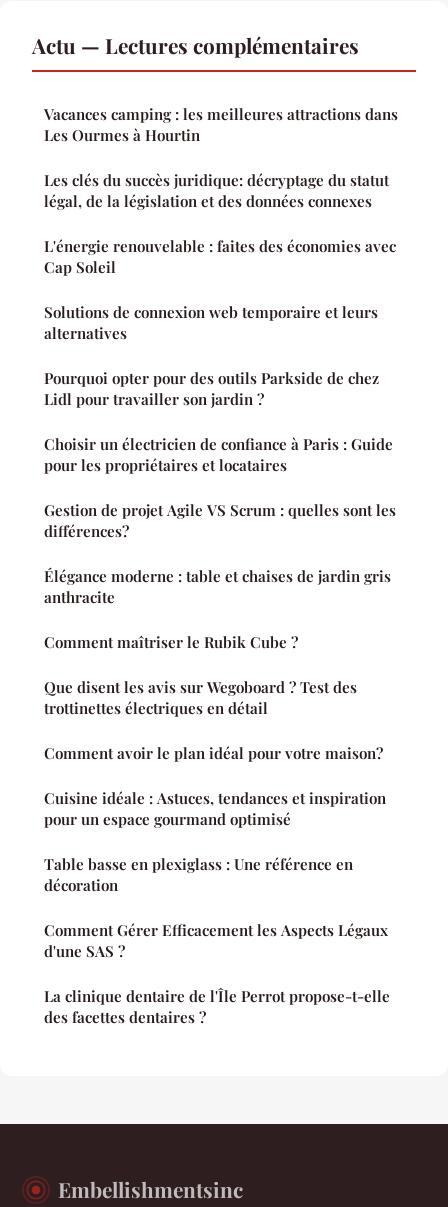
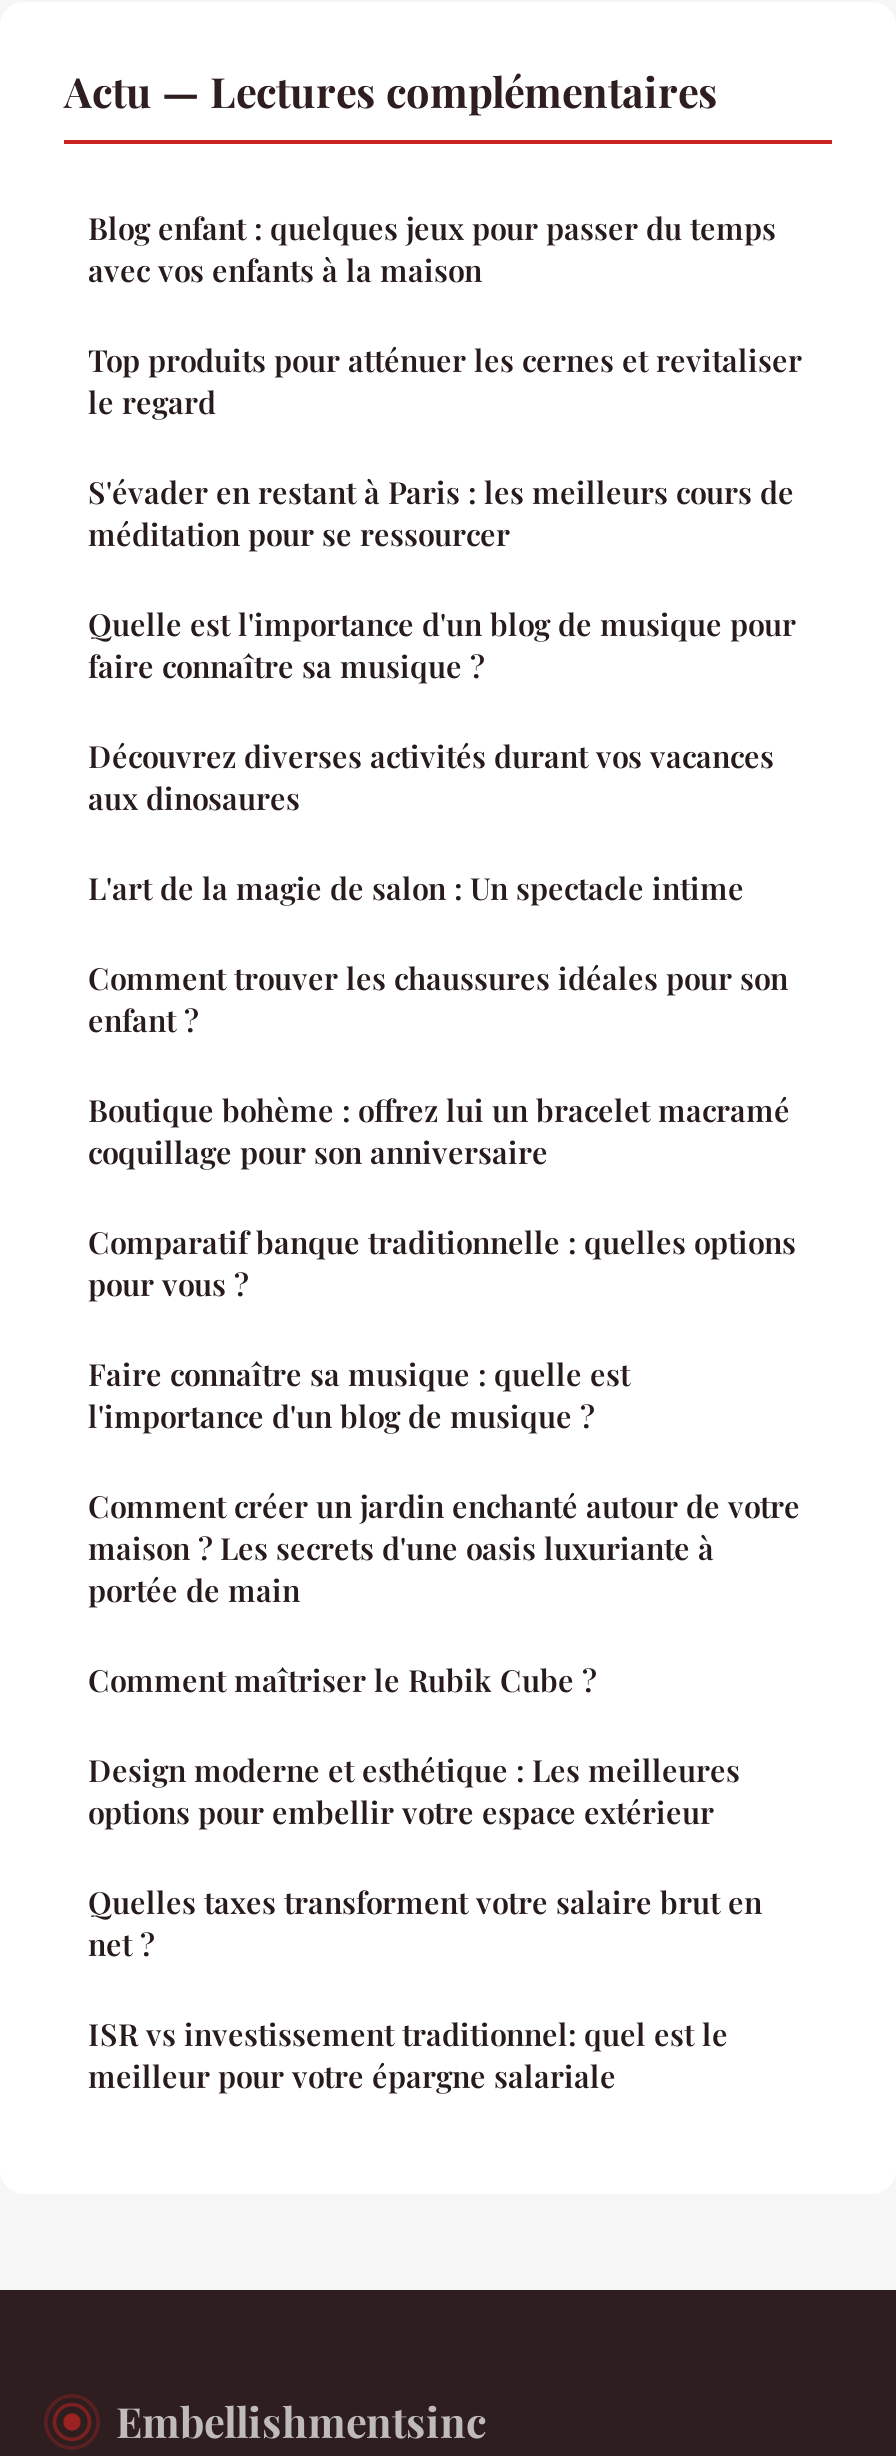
[44,104,398,607] Vacances camping : les meilleures attractions dans | Les Ourmes à Hourtin | Les clés du succès juridique: décryptage du statut | légal, de la législation et des données connexes | L'énergie renouvelable : faites des économies avec | Cap Soleil | Solutions de connexion web temporaire et leurs | alternatives | Pourquoi opter pour des outils Parkside de chez | Lidl pour travailler son jardin ? | Choisir un électricien de confiance à Paris : Guide | pour les propriétaires et locataires | Gestion de projet Agile VS Scrum : quelles sont les | différences? | Élégance moderne : table et chaises de jardin gris | anthracite -> [88,208,802,1610] Blog enfant : quelques jeux pour passer du temps | avec vos enfants à la maison | Top produits pour atténuer les cernes et revitaliser | le regard | S'évader en restant à Paris : les meilleurs cours de | méditation pour se ressourcer | Quelle est l'importance d'un blog de musique pour | faire connaître sa musique ? | Découvrez diverses activités durant vos vacances | aux dinosaures | L'art de la magie de salon : Un spectacle intime | Comment trouver les chaussures idéales pour son | enfant ? | Boutique bohème : offrez lui un bracelet macramé | coquillage pour son anniversaire | Comparatif banque traditionnelle : quelles options | pour vous ? | Faire connaître sa musique : quelle est | l'importance d'un blog de musique ? | Comment créer un jardin enchanté autour de votre | maison ? Les secrets d'une oasis luxuriante à | portée de main
moved [44,632,298,652] -> [88,1660,596,1700]: Comment maîtriser le Rubik Cube ?
[44,677,390,1027] Que disent les avis sur Wegoboard ? Test des | trottinettes électriques en détail | Comment avoir le plan idéal pour votre maison? | Cuisine idéale : Astuces, tendances et inspiration | pour un espace gourmand optimisé | Table basse en plexiglass : Une référence en | décoration | Comment Gérer Efficacement les Aspects Légaux | d'une SAS ? | La clinique dentaire de l'Île Perrot propose-t-elle | des facettes dentaires ? -> [88,1750,762,2096] Design moderne et esthétique : Les meilleures | options pour embellir votre espace extérieur | Quelles taxes transforment votre salaire brut en | net ? | ISR vs investissement traditionnel: quel est le | meilleur pour votre épargne salariale

